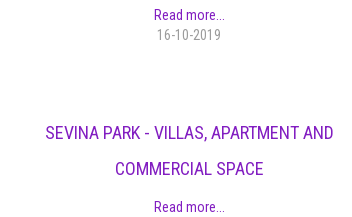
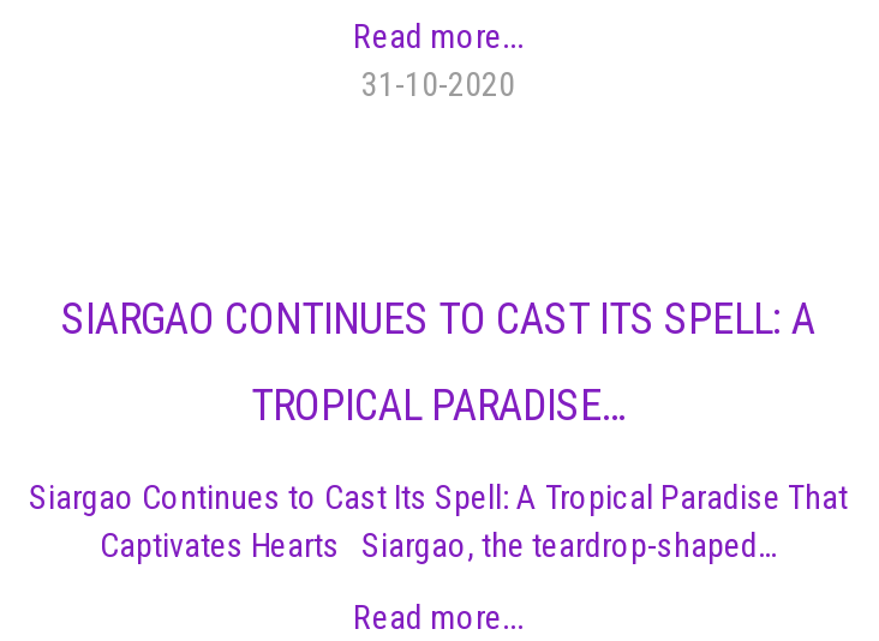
[157,27,221,43] 16-10-2019 -> [361,65,515,103] 31-10-2020
[44,122,333,179] SEVINA PARK - VILLAS, APARTMENT AND | COMMERCIAL SPACE -> [29,293,848,564] SIARGAO CONTINUES TO CAST ITS SPELL: A | TROPICAL PARADISE… | Siargao Continues to Cast Its Spell: A Tropical Paradise That | Captivates Hearts Siargao, the teardrop-shaped…

